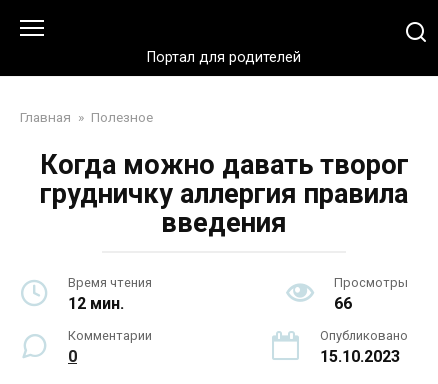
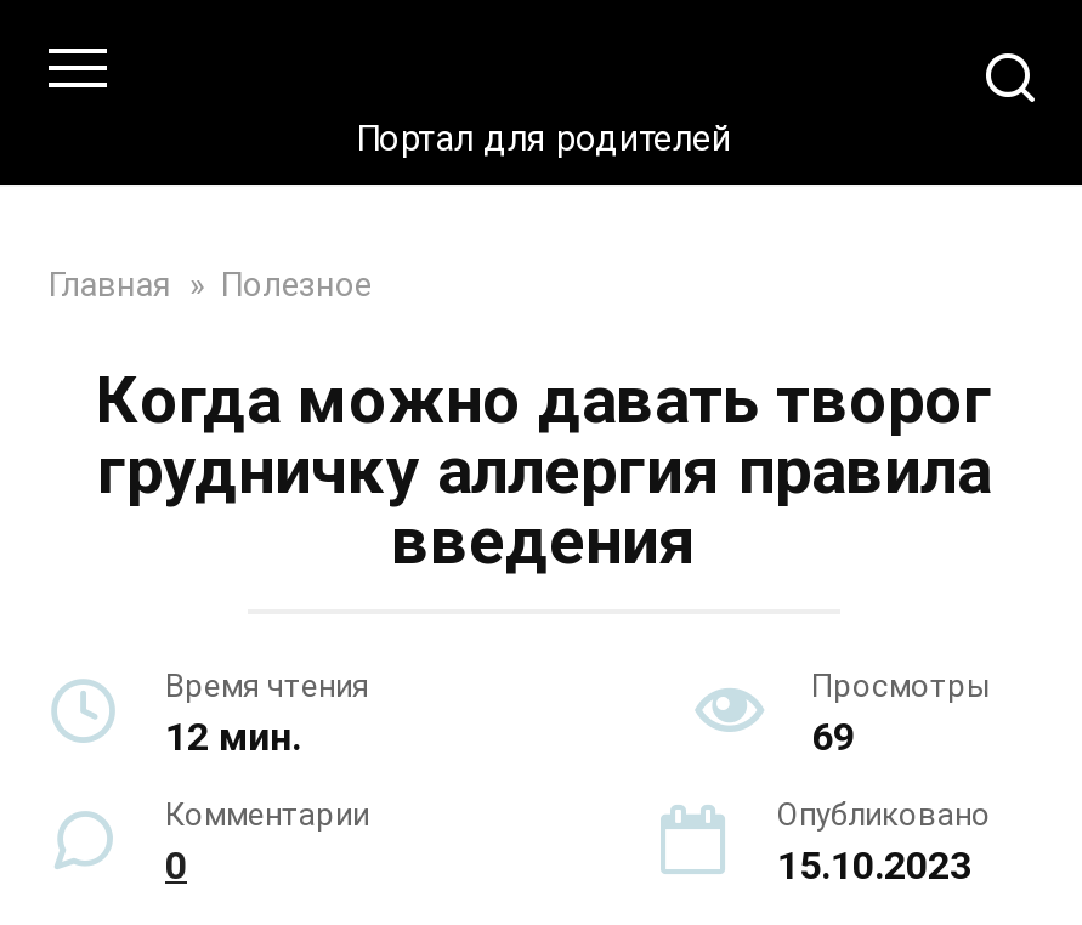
[334,294,352,313] 66 -> [811,714,855,760] 69

